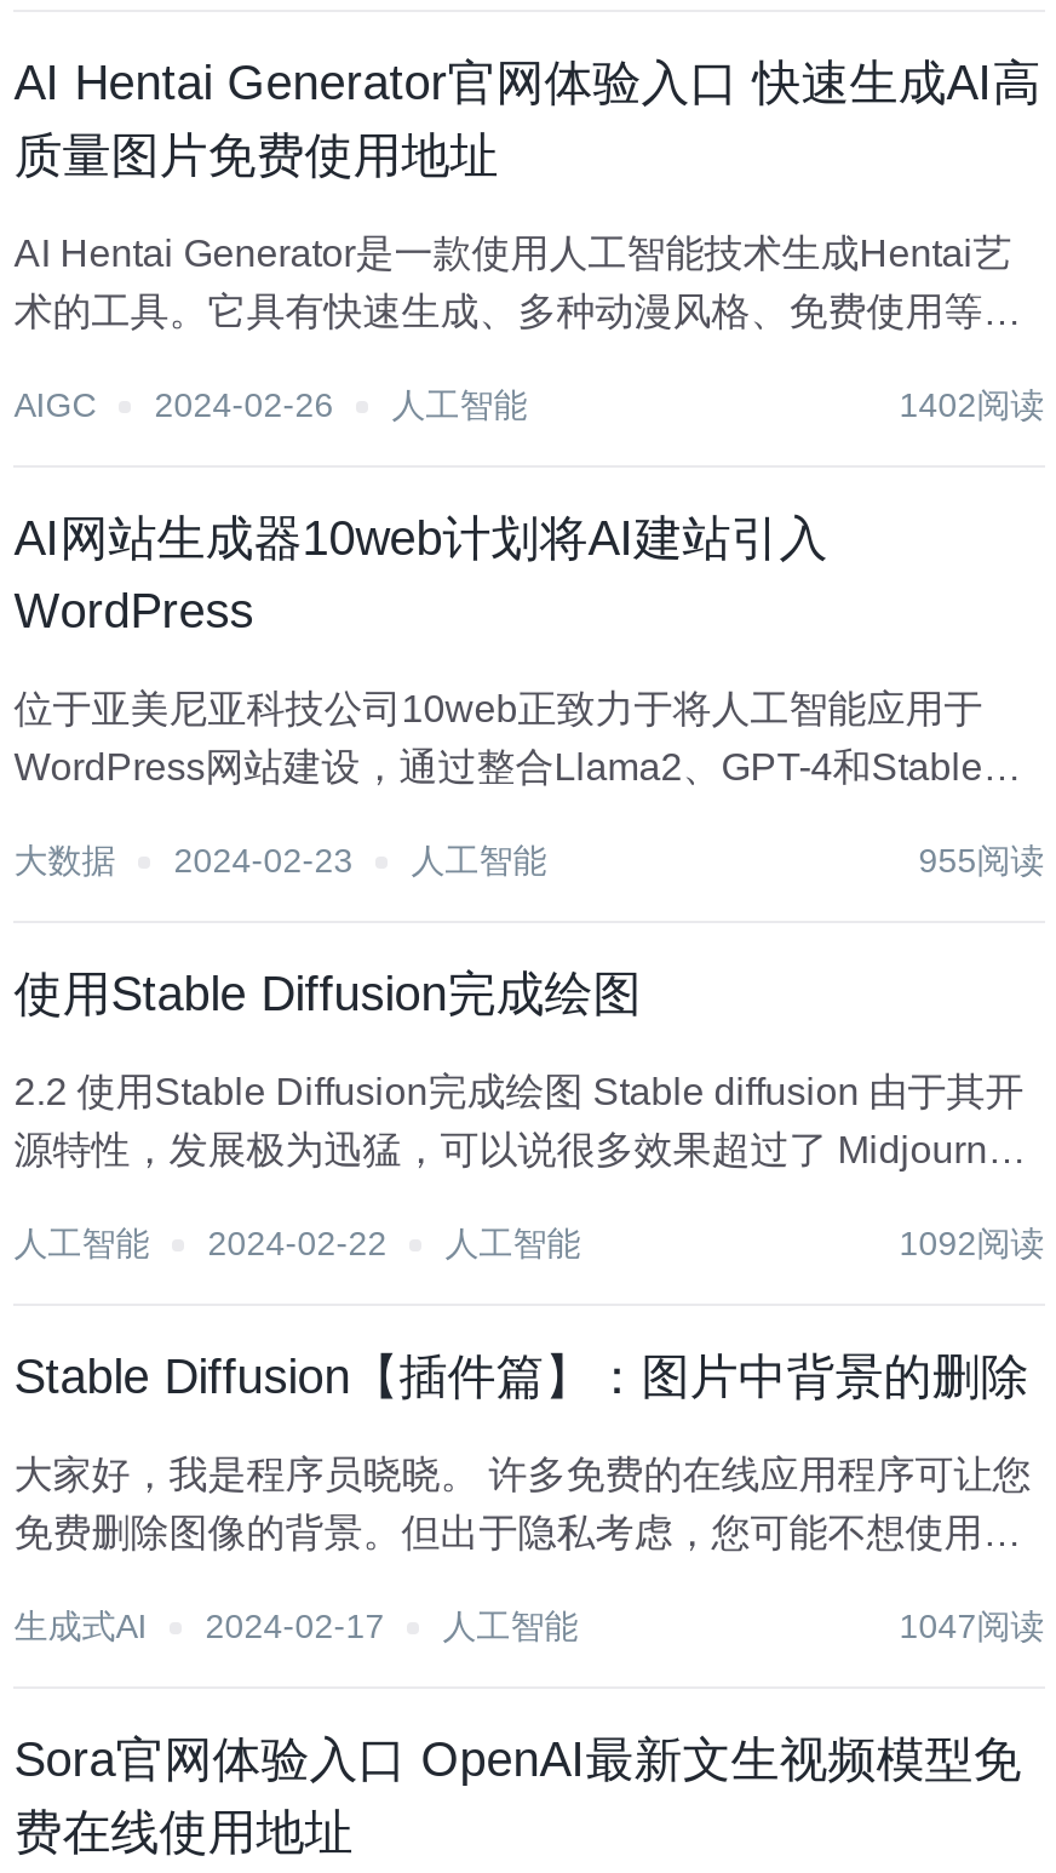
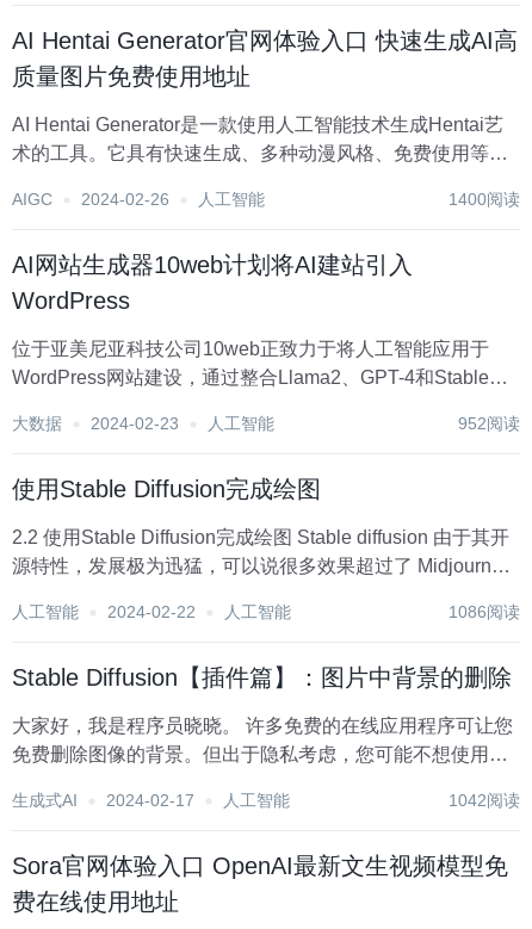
[899,385,1045,424] 1402阅读 -> [448,190,520,209] 1400阅读
[919,841,1045,880] 955阅读 -> [458,414,520,433] 952阅读
[899,1224,1045,1262] 1092阅读 -> [448,602,520,621] 1086阅读
[899,1606,1045,1645] 1047阅读 -> [448,791,520,810] 1042阅读

